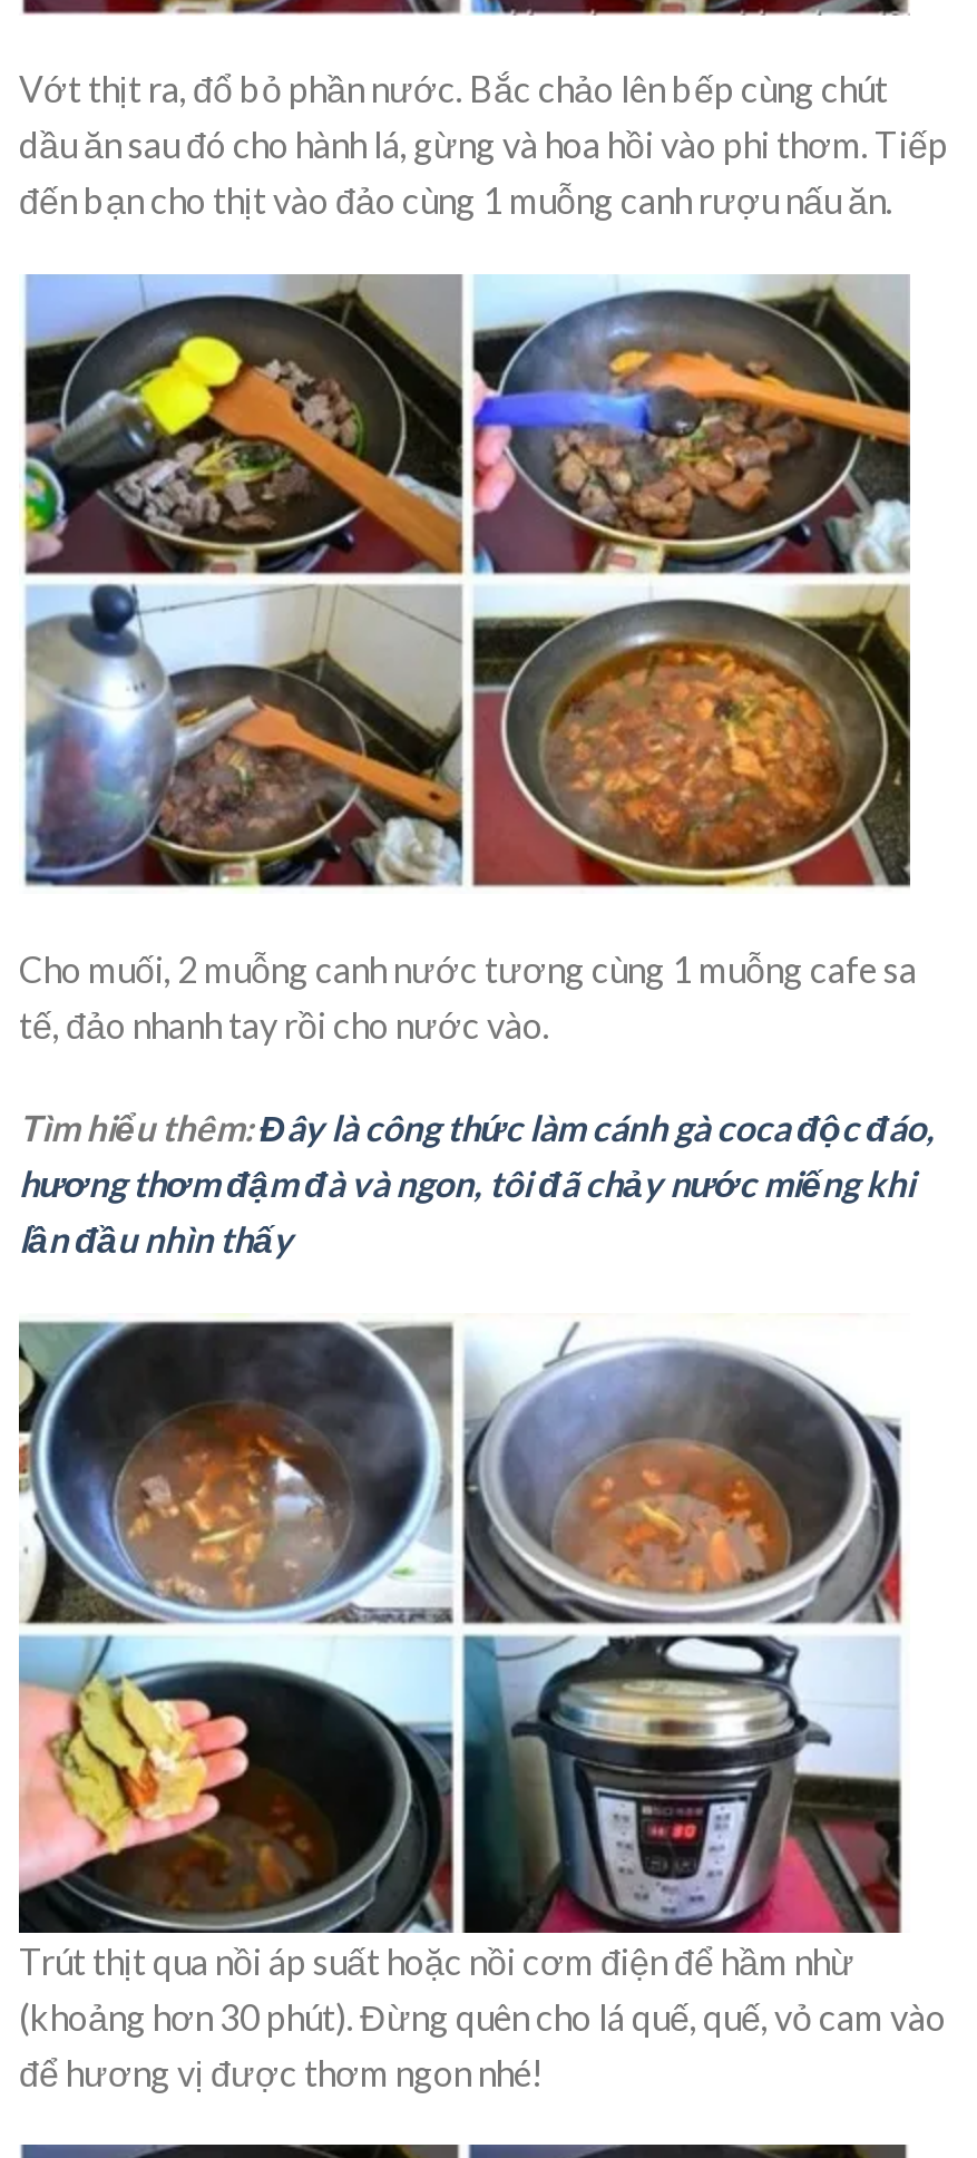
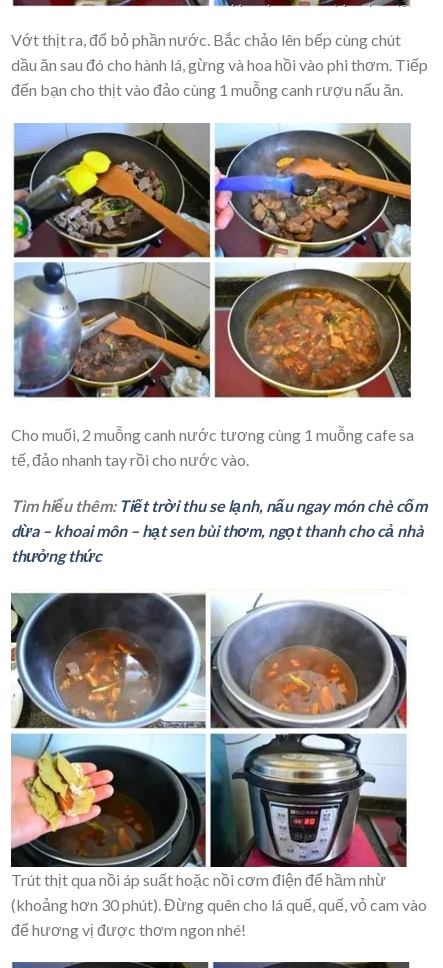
[19,1105,935,1259] Tìm hiểu thêm:Đây là công thức làm cánh gà coca độc đáo, | hương thơm đậm đà và ngon, tôi đã chảy nước miếng khi | lần đầu nhìn thấy -> [11,496,427,565] Tìm hiểu thêm:Tiết trời thu se lạnh, nấu ngay món chè cốm | dừa – khoai môn – hạt sen bùi thơm, ngọt thanh cho cả nhà | thưởng thức

